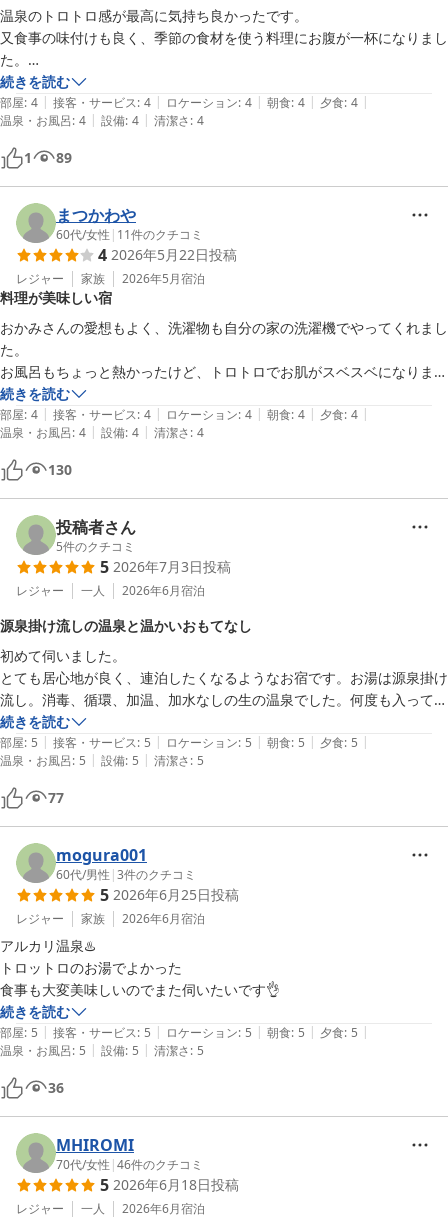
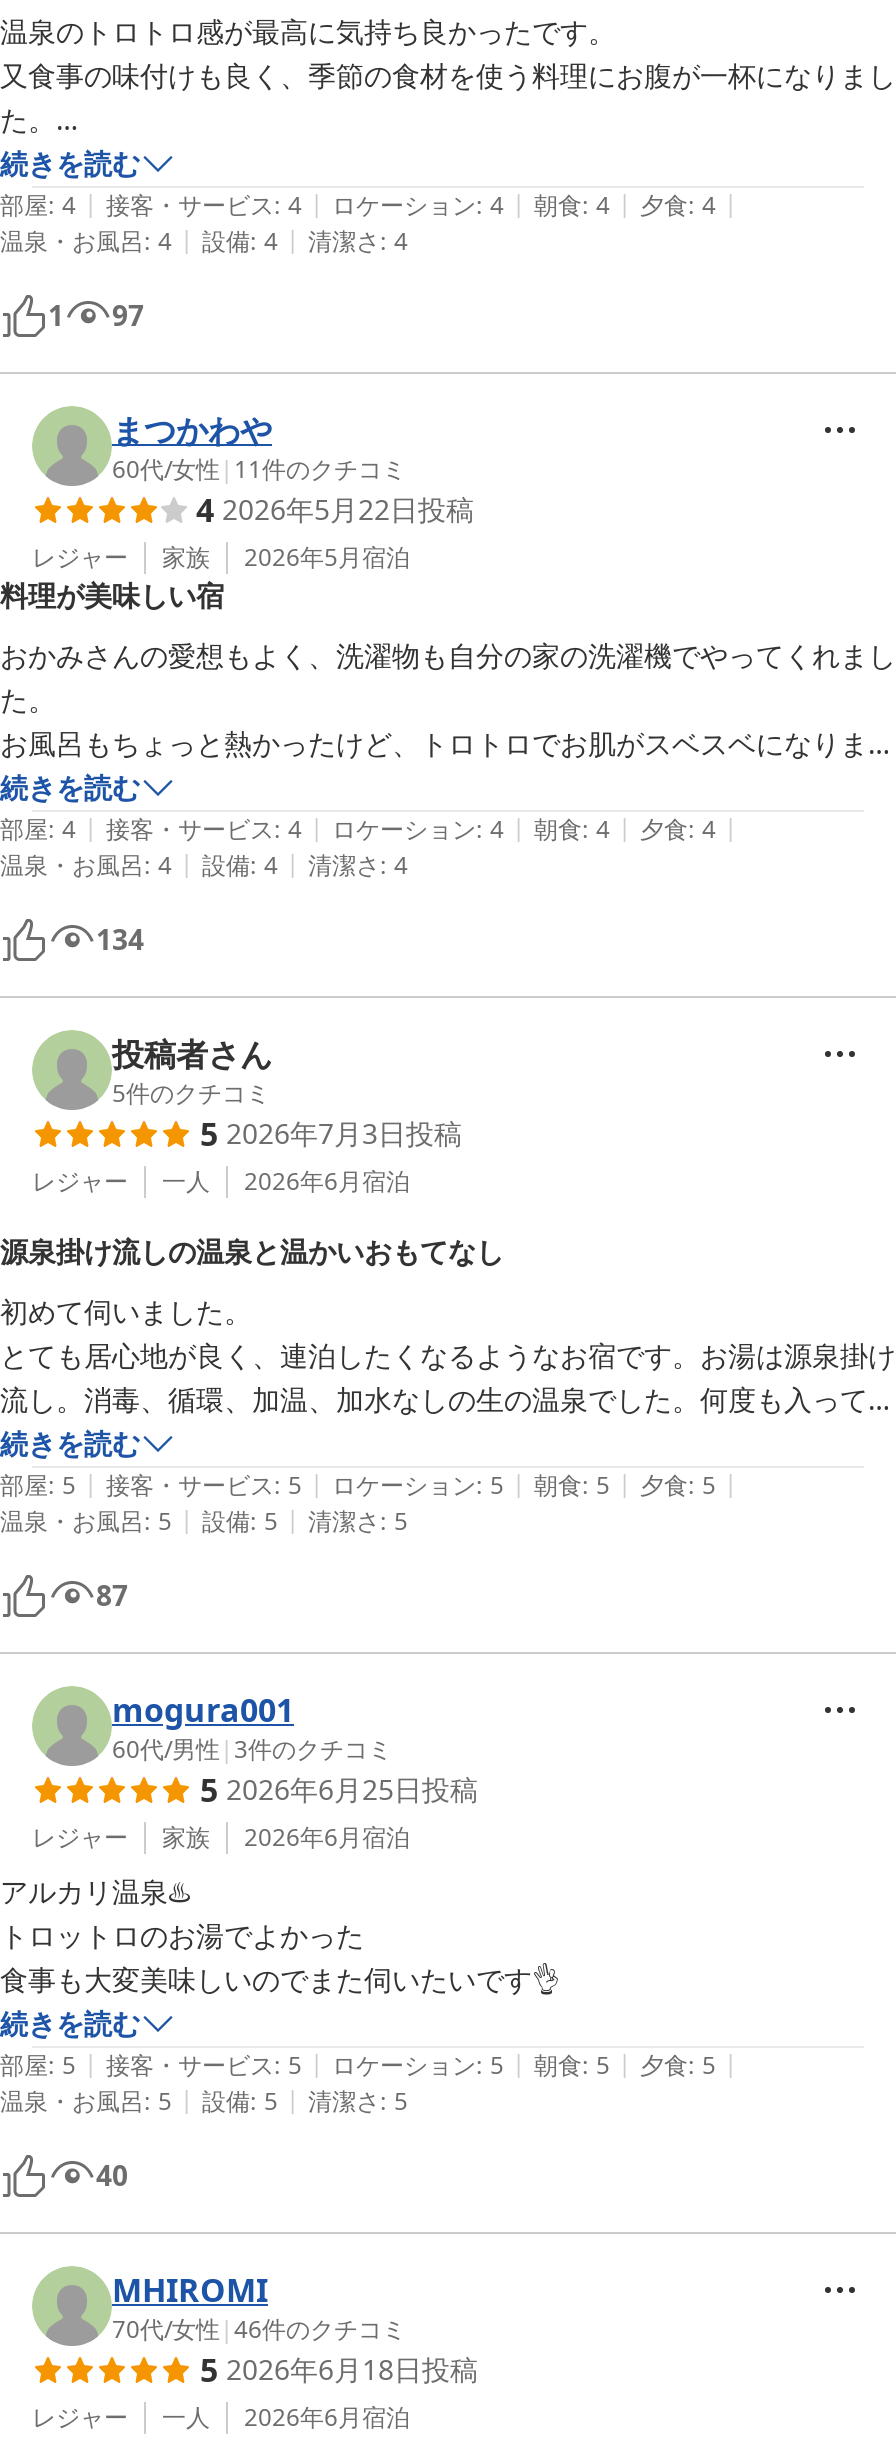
[24,148,72,167] 1 89 -> [48,296,144,334] 1 97
[48,460,72,479] 130 -> [96,920,144,958] 134
[48,788,64,807] 77 -> [96,1576,128,1614] 87
[48,1078,64,1097] 36 -> [96,2156,128,2194] 40

